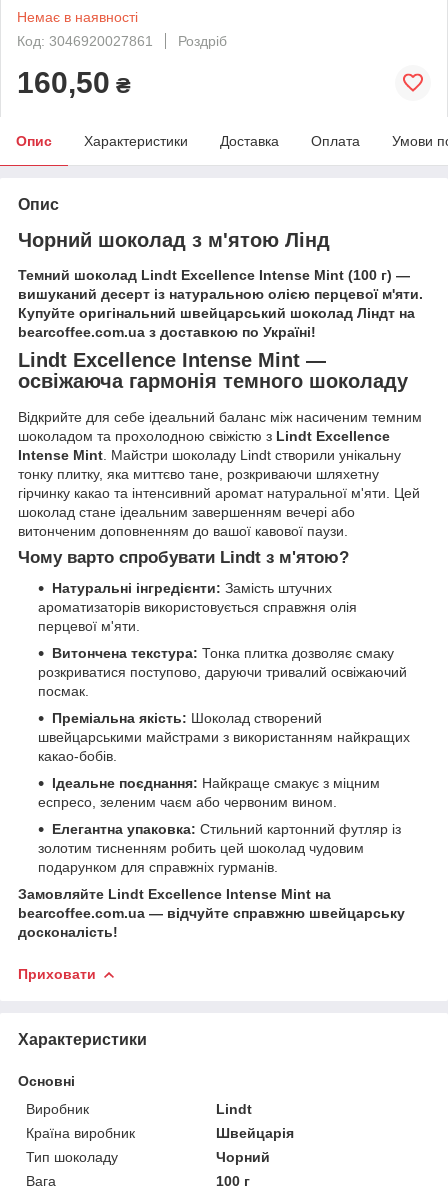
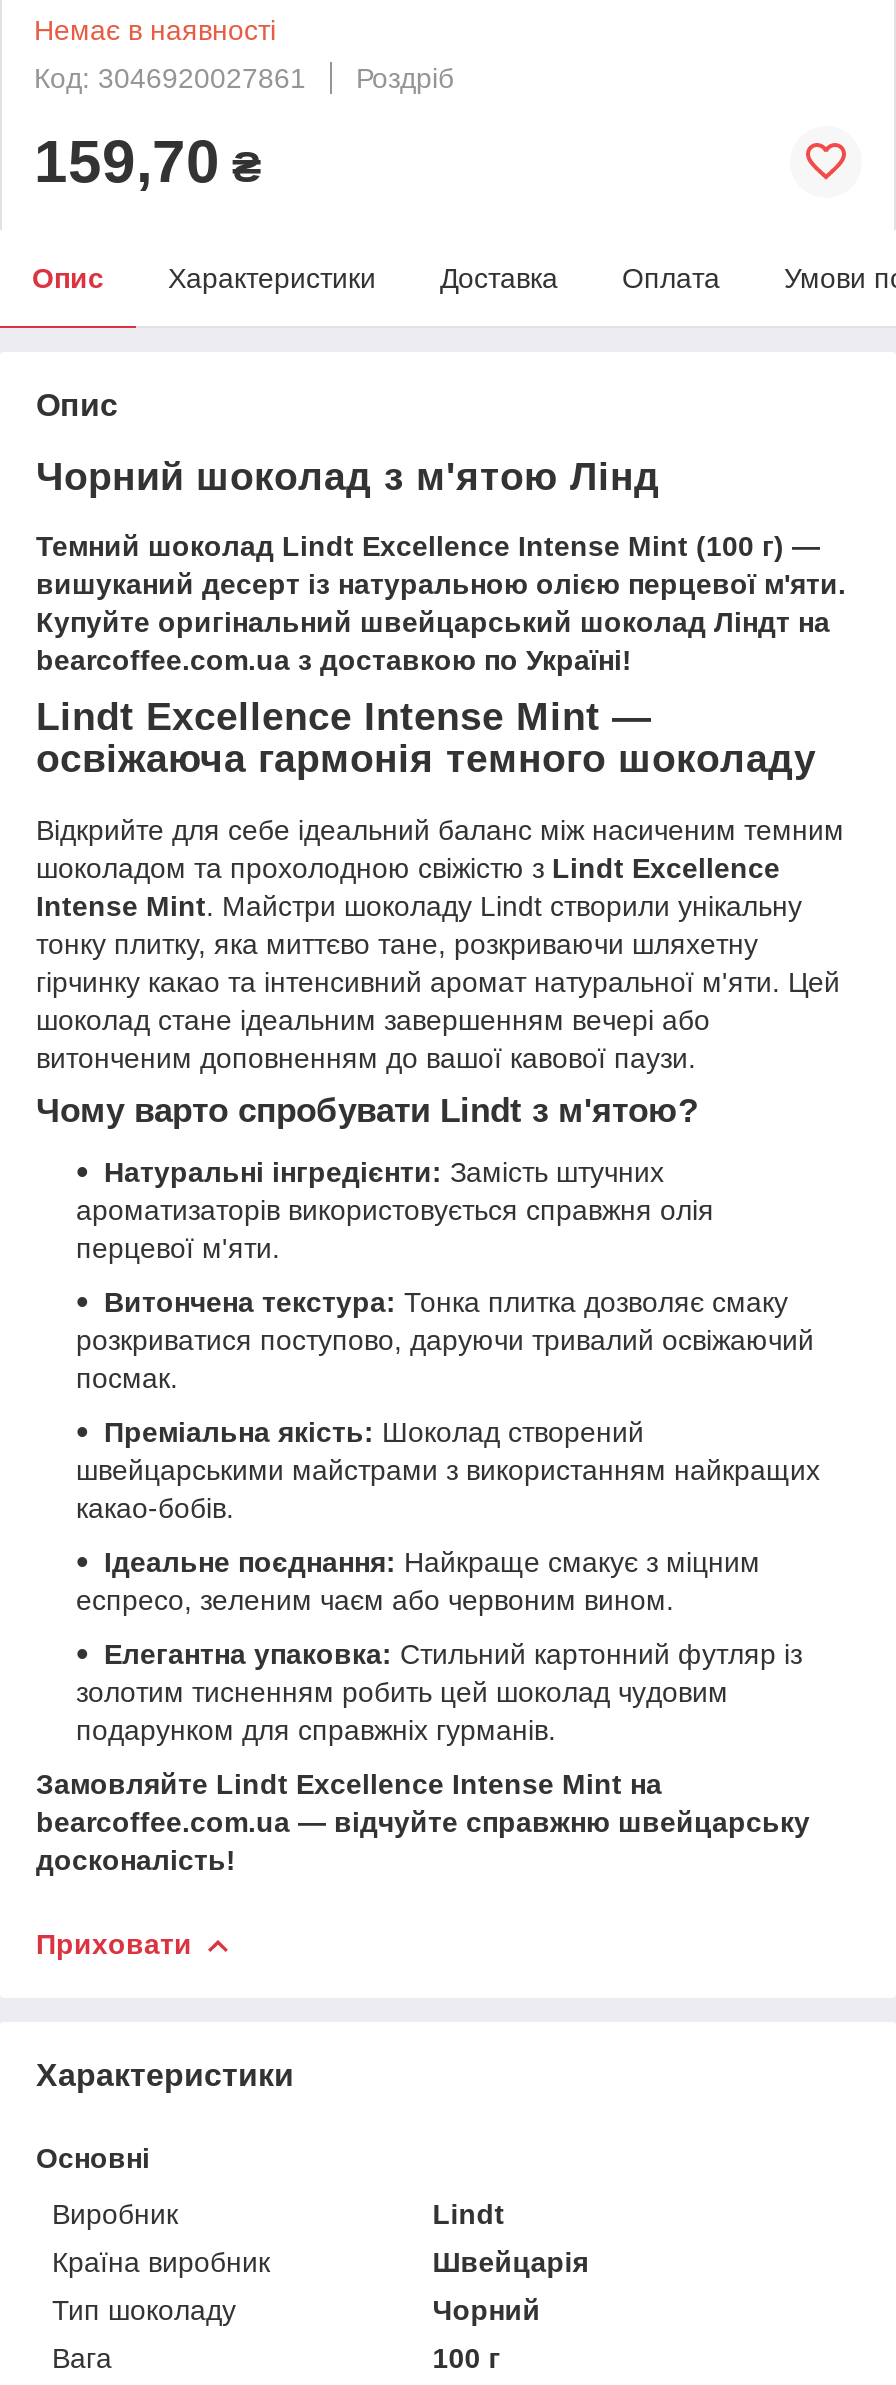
[17,66,131,99] 160,50 ₴ -> [34,128,262,194] 159,70 ₴

